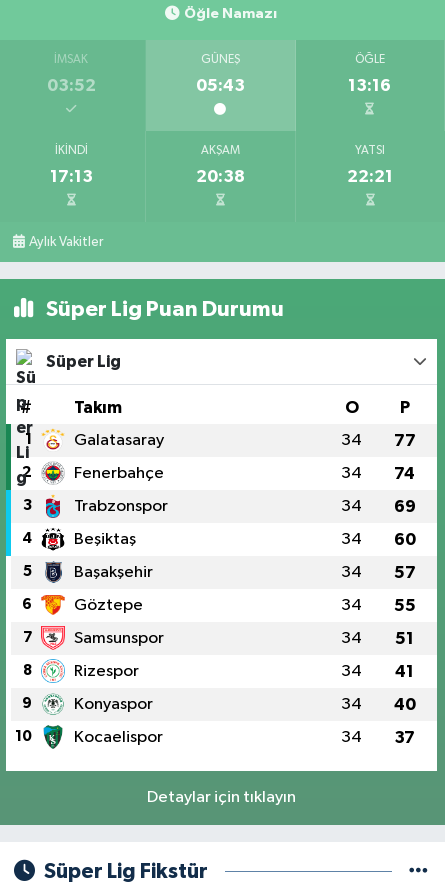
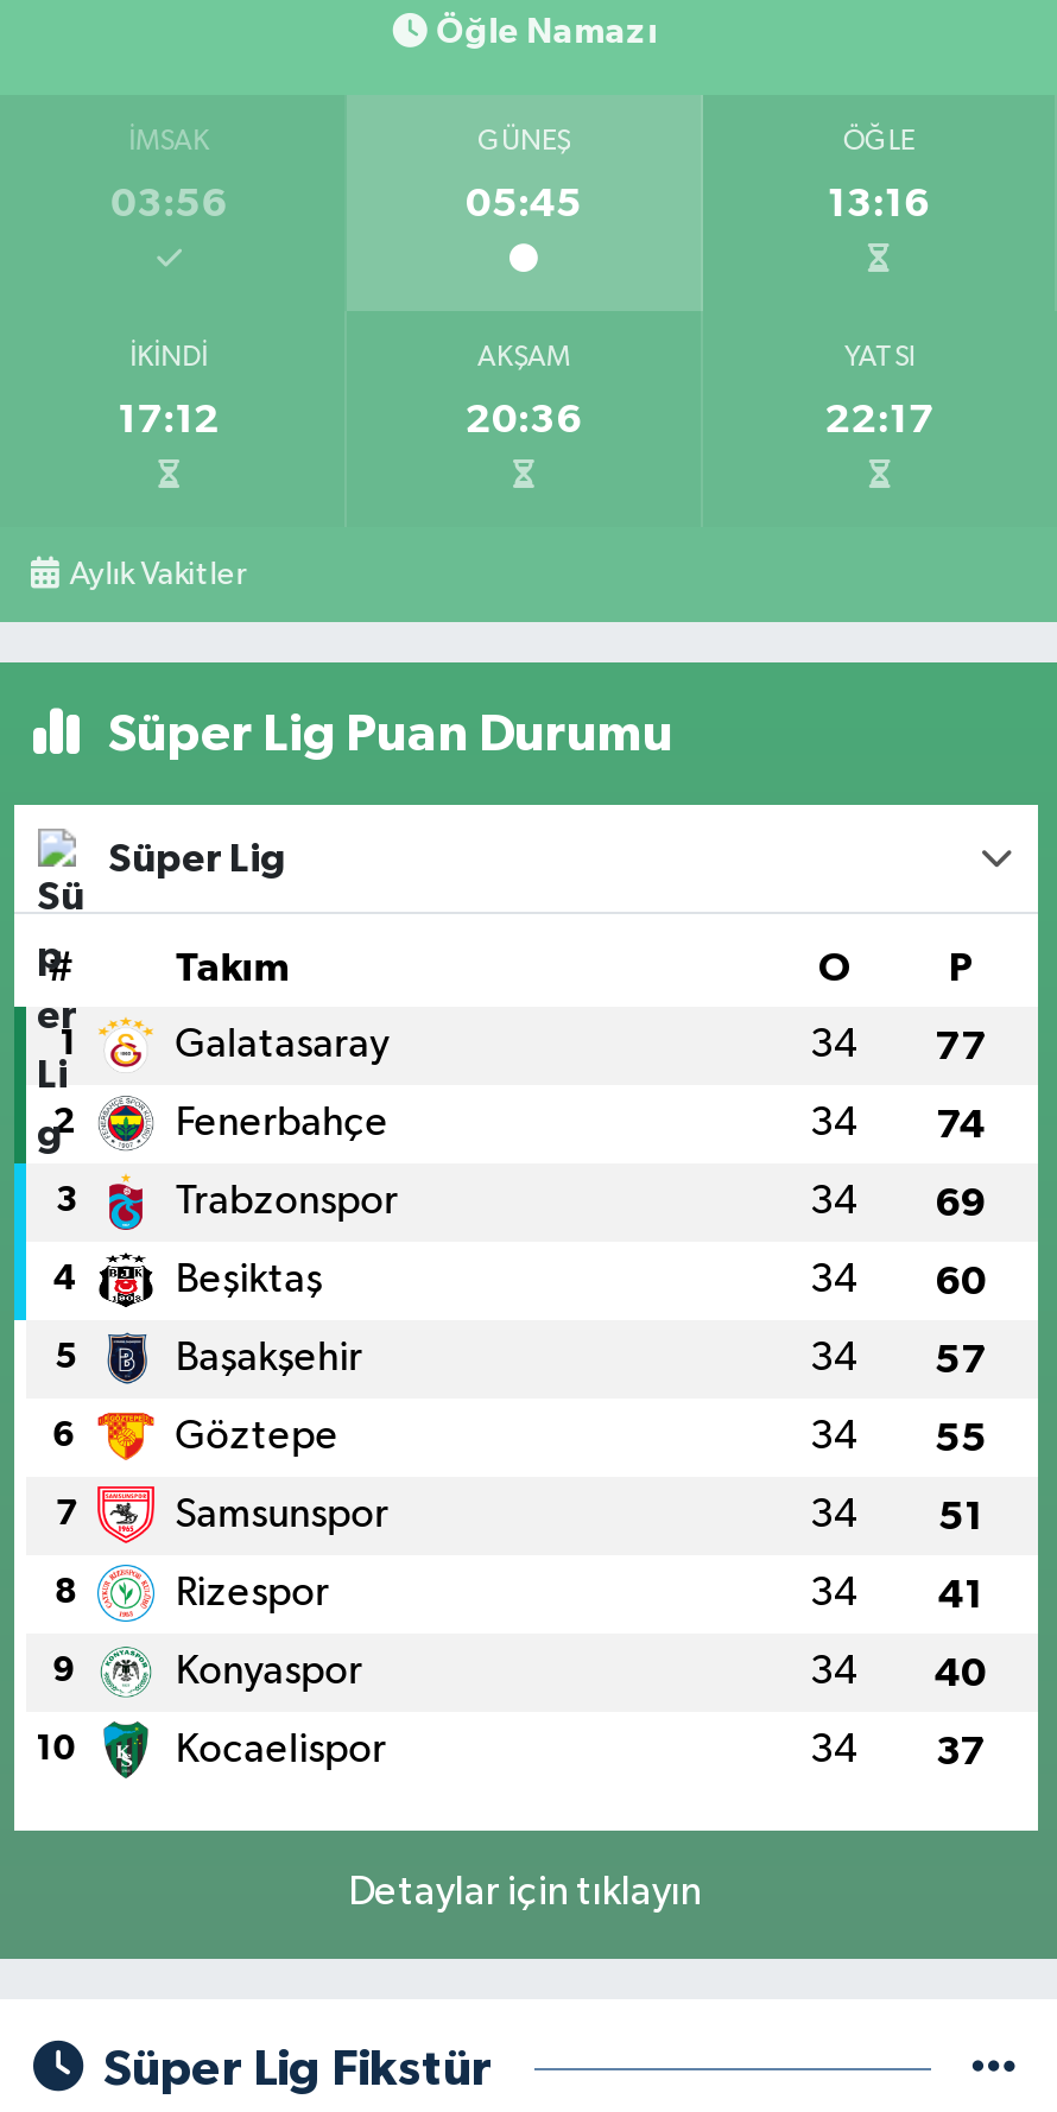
[47,76,96,93] 03:52 -> [111,182,227,222] 03:56
[196,76,245,93] 05:43 -> [466,182,582,222] 05:45
[50,167,93,184] 17:13 -> [118,398,220,438] 17:12
[196,167,245,184] 20:38 -> [466,398,582,438] 20:36
[347,167,393,184] 22:21 -> [825,398,934,438] 22:17

